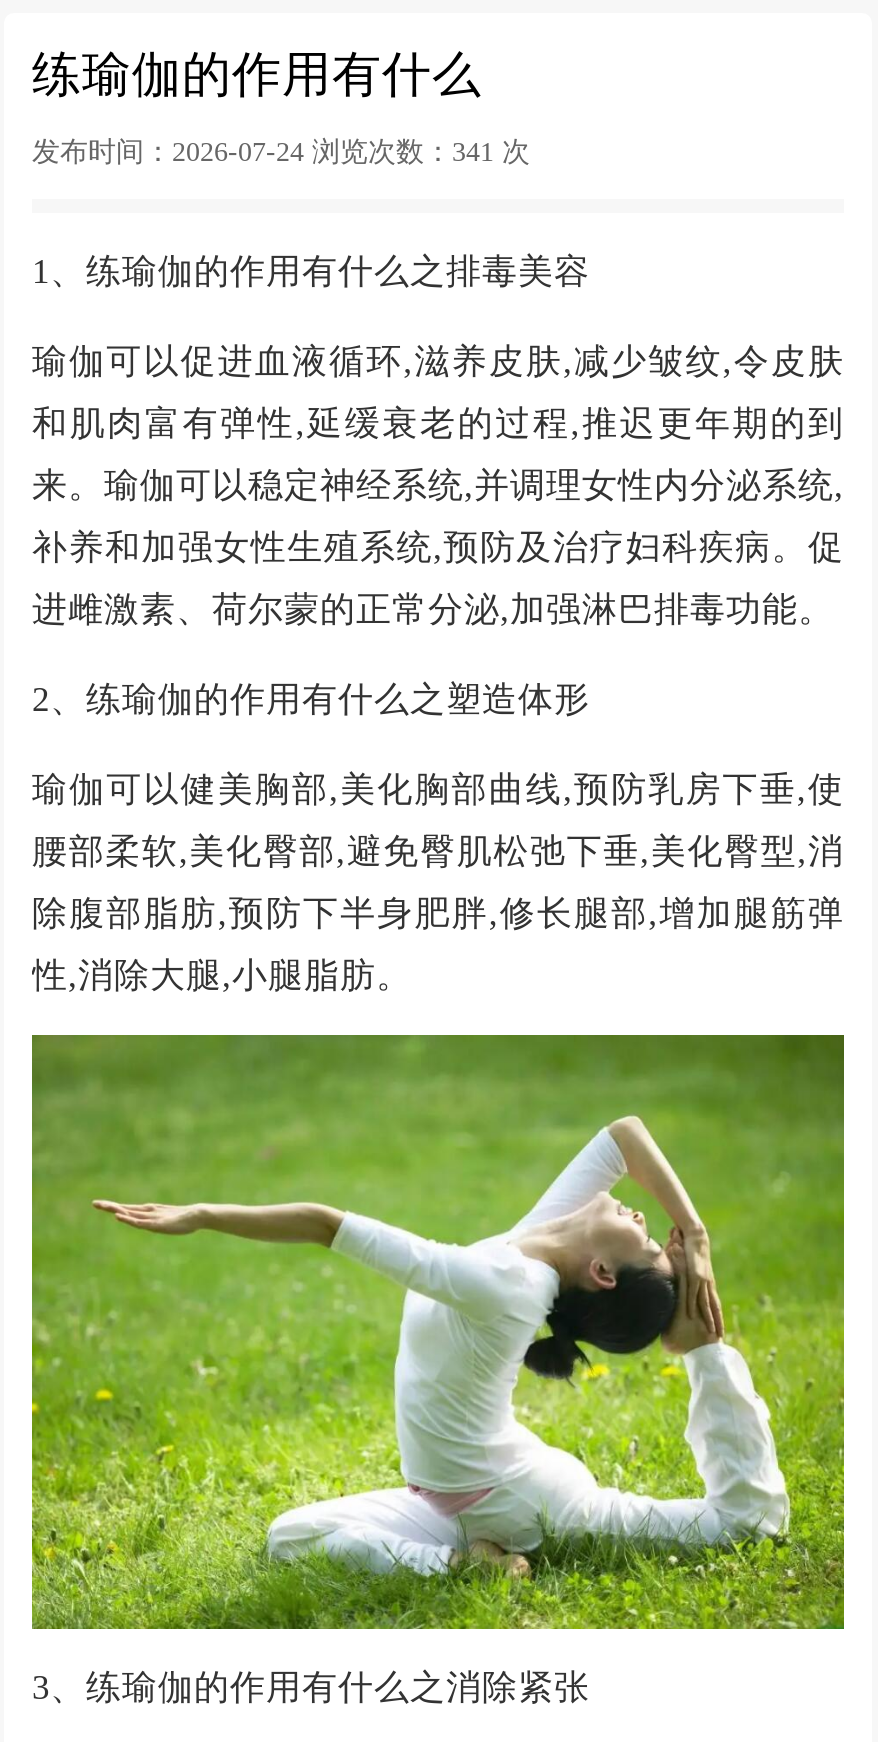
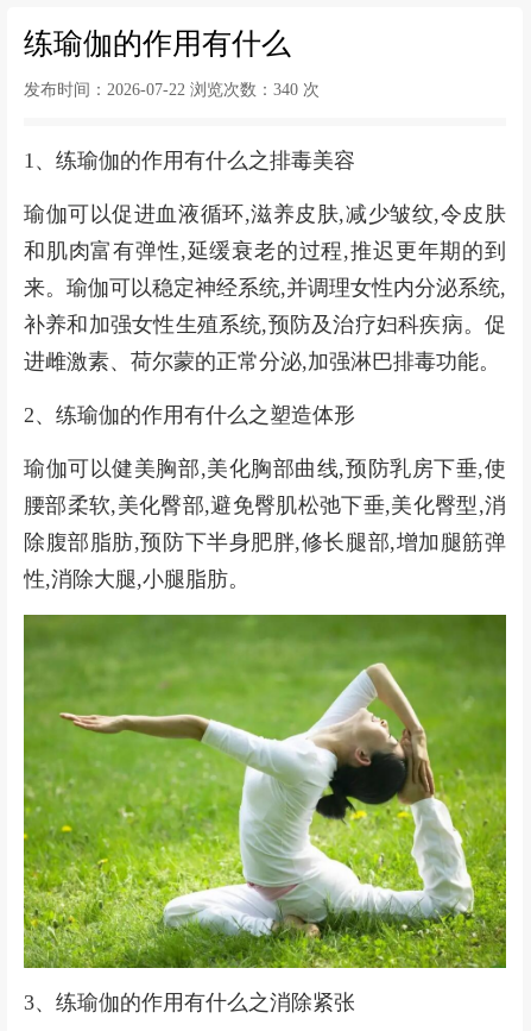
[32,137,530,167] 发布时间：2026-07-24 浏览次数：341 次 -> [24,81,320,98] 发布时间：2026-07-22 浏览次数：340 次

